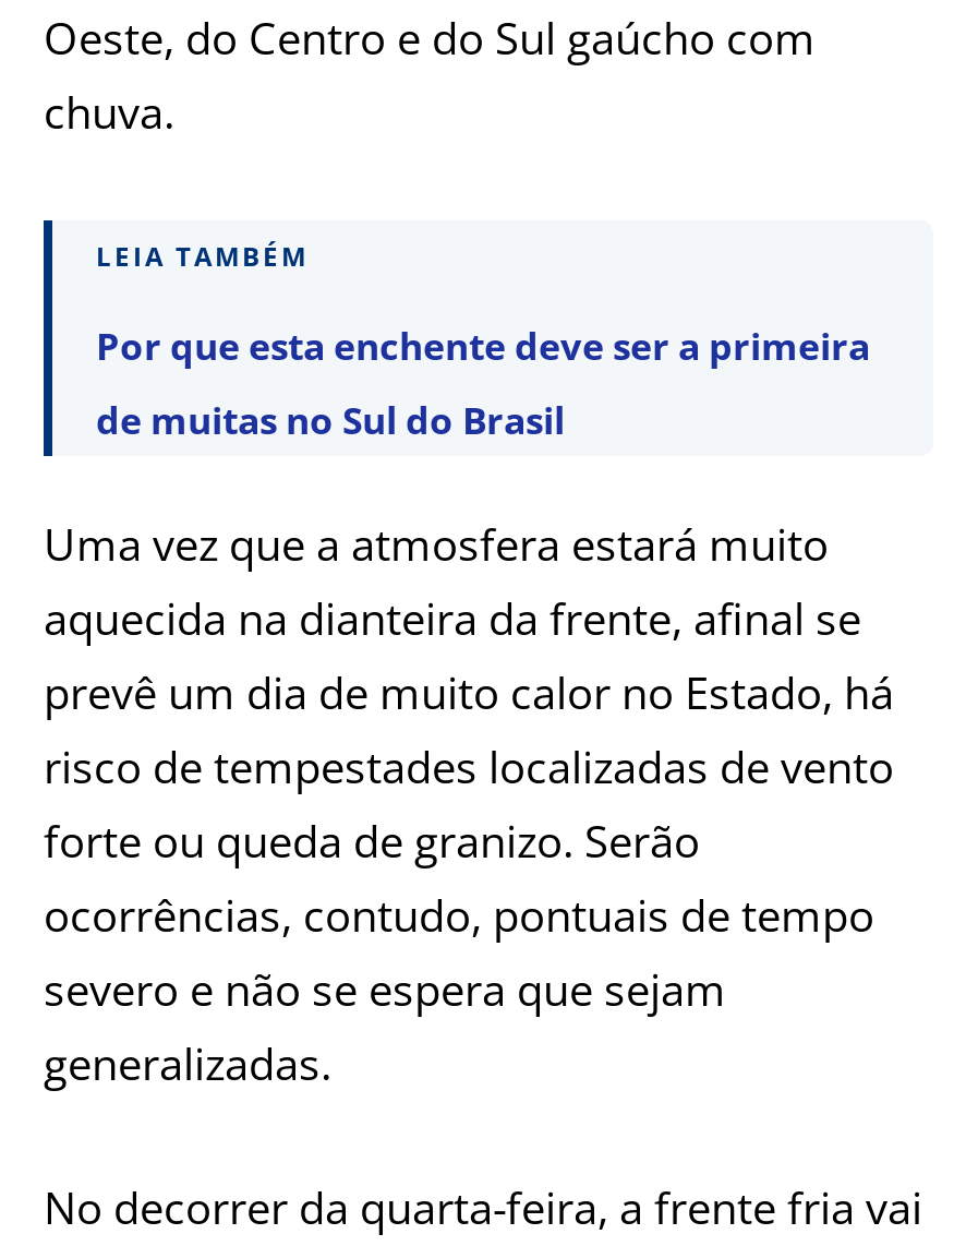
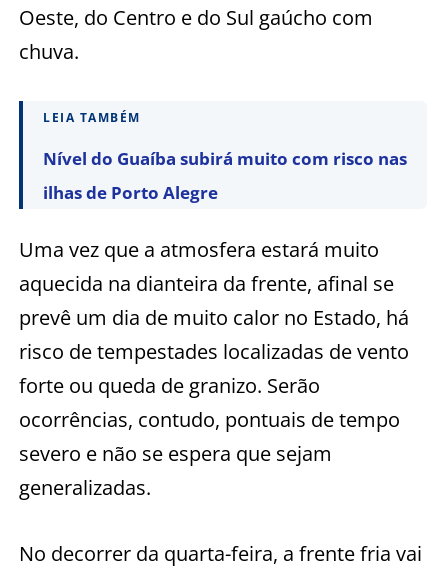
[96,321,870,371] Por que esta enchente deve ser a primeira -> [43,147,407,170] Nível do Guaíba subirá muito com risco nas
[96,395,565,445] de muitas no Sul do Brasil -> [43,181,218,204] ilhas de Porto Alegre

